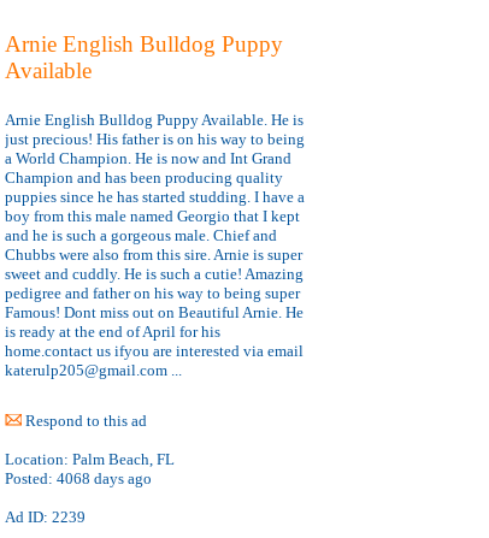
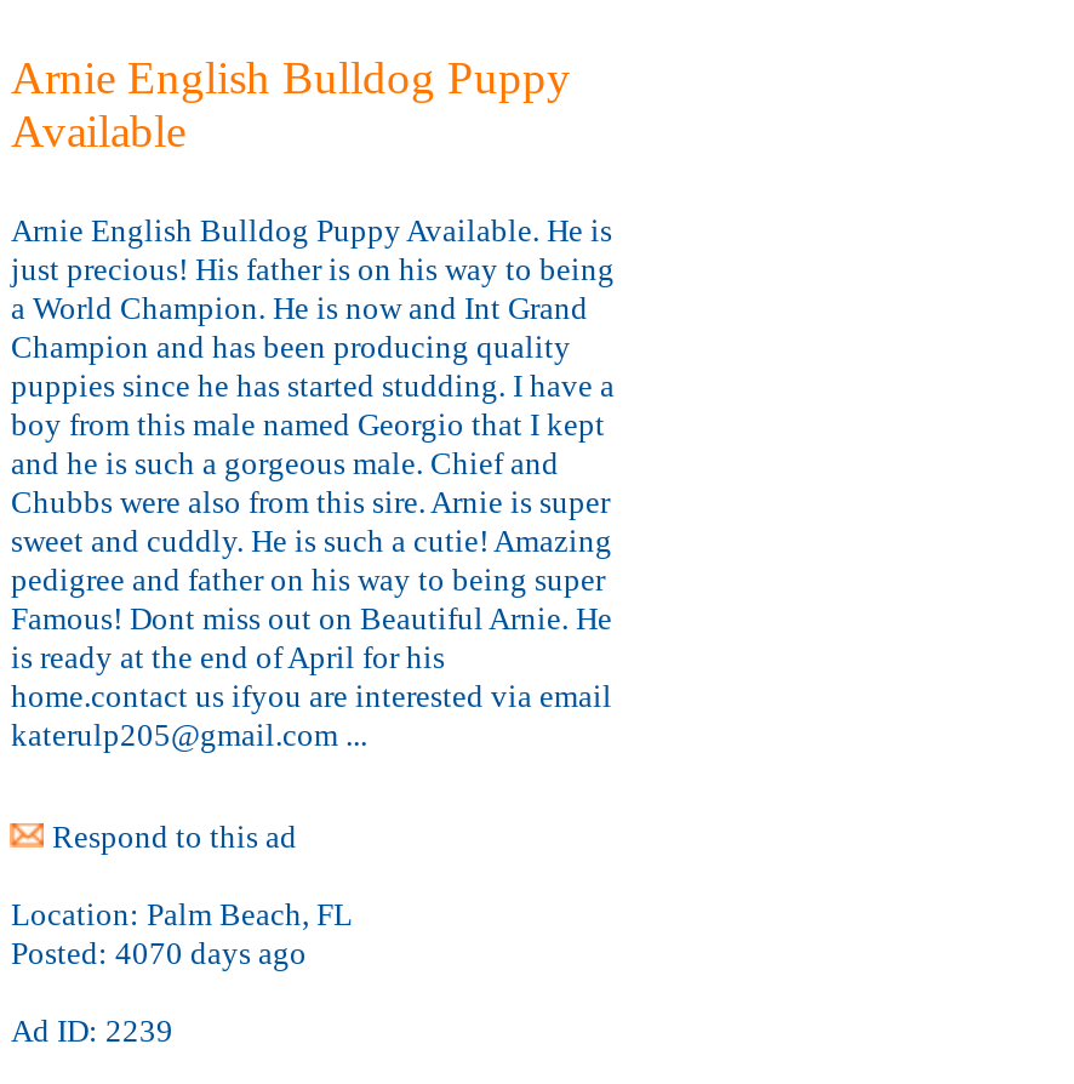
[5,469,152,487] Posted: 4068 days ago -> [11,935,307,971] Posted: 4070 days ago

